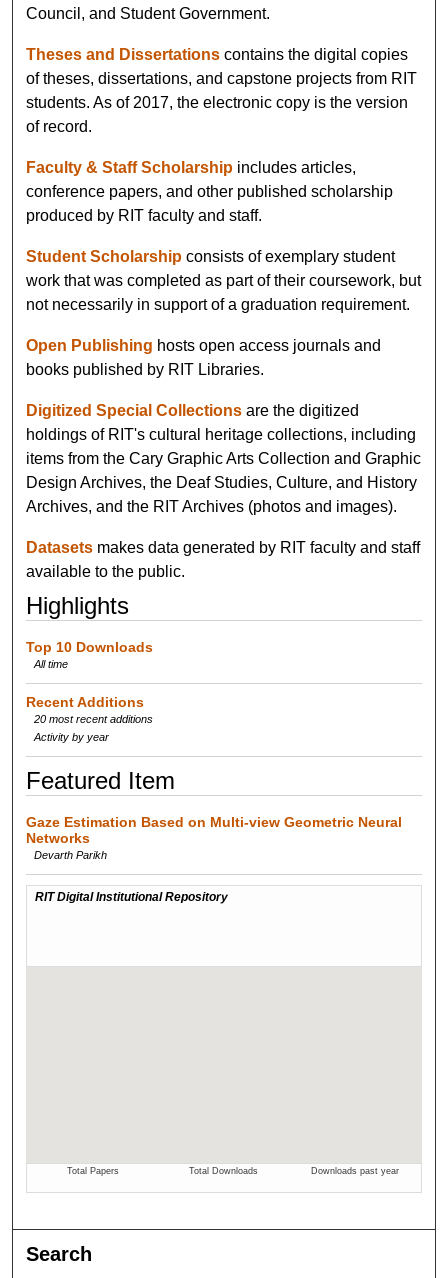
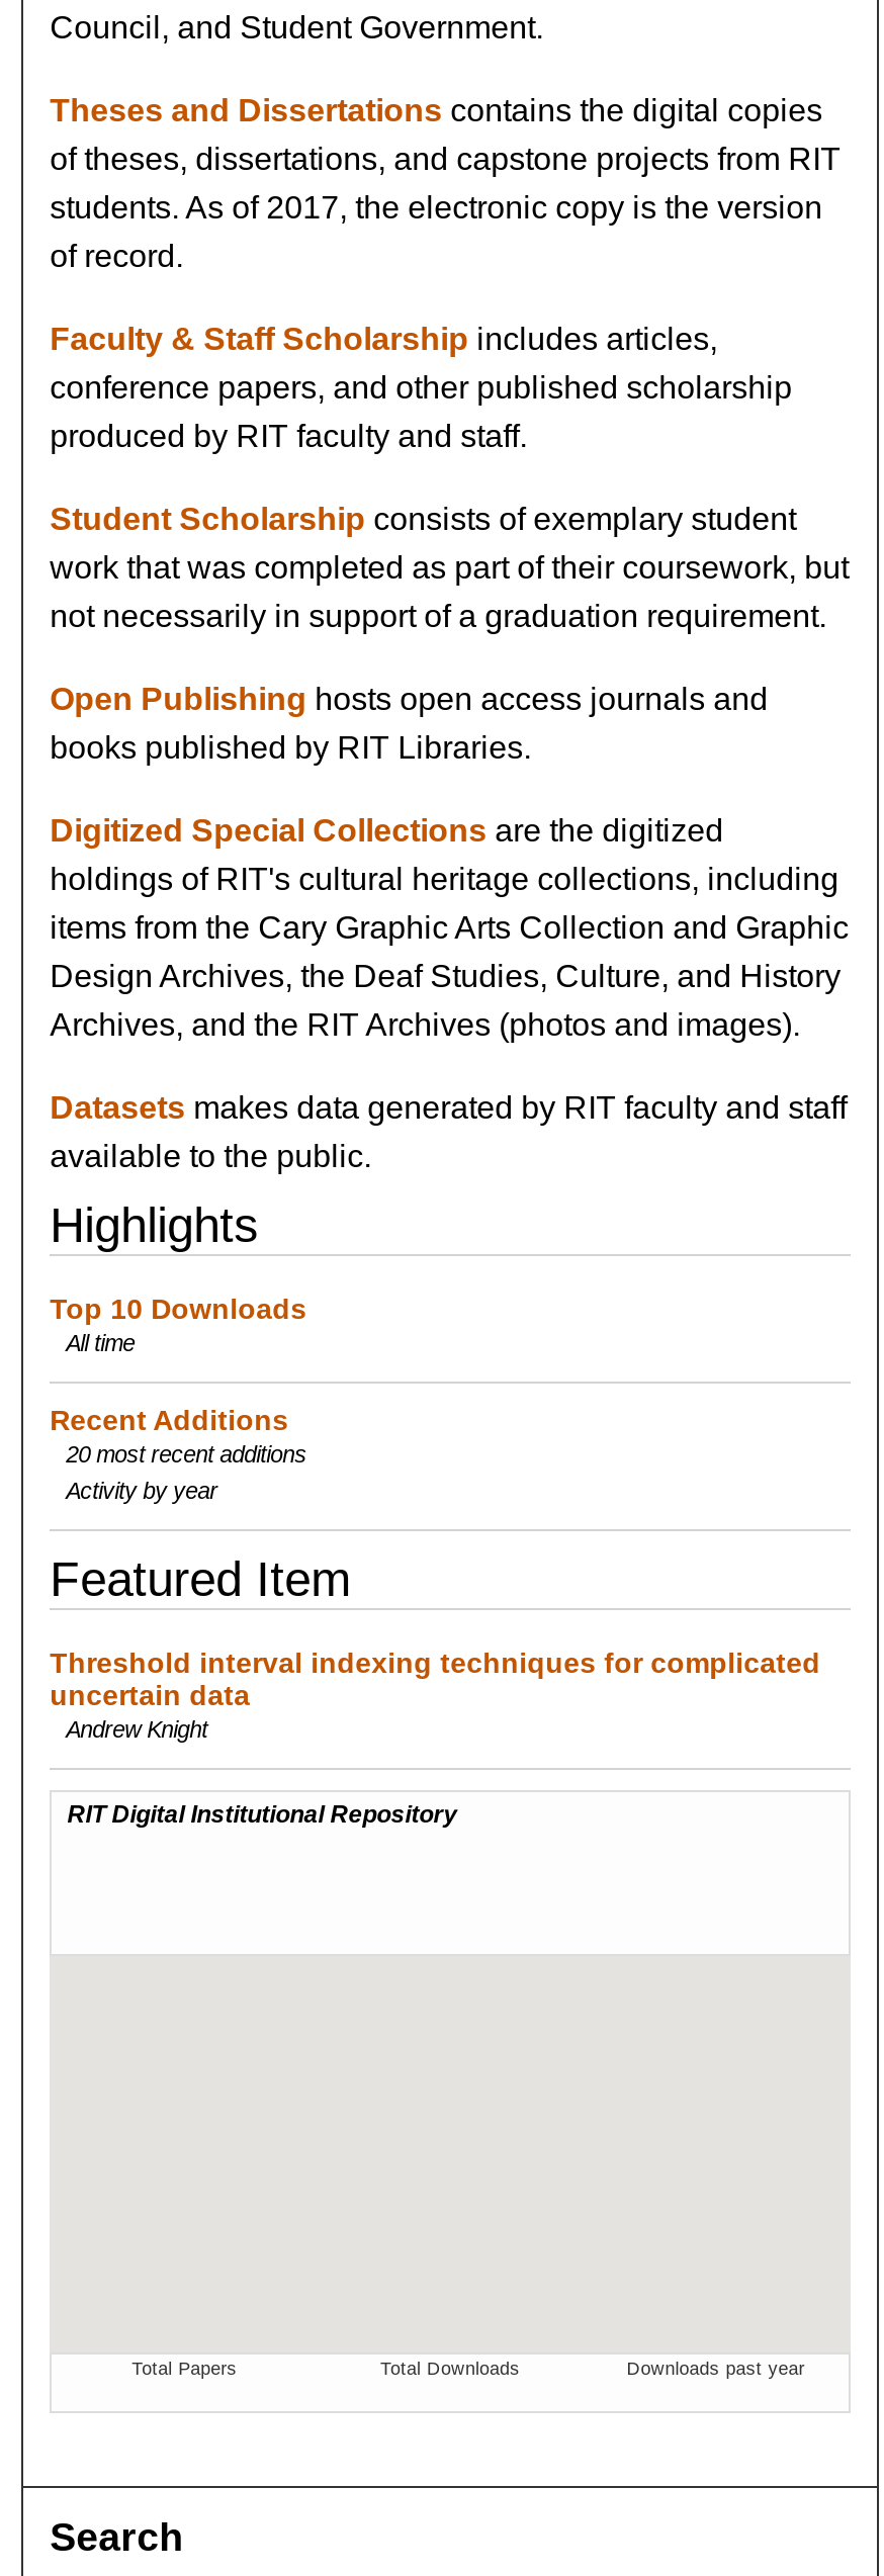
[26,814,402,861] Gaze Estimation Based on Multi-view Geometric Neural | Networks | Devarth Parikh -> [50,1646,820,1741] Threshold interval indexing techniques for complicated | uncertain data | Andrew Knight

